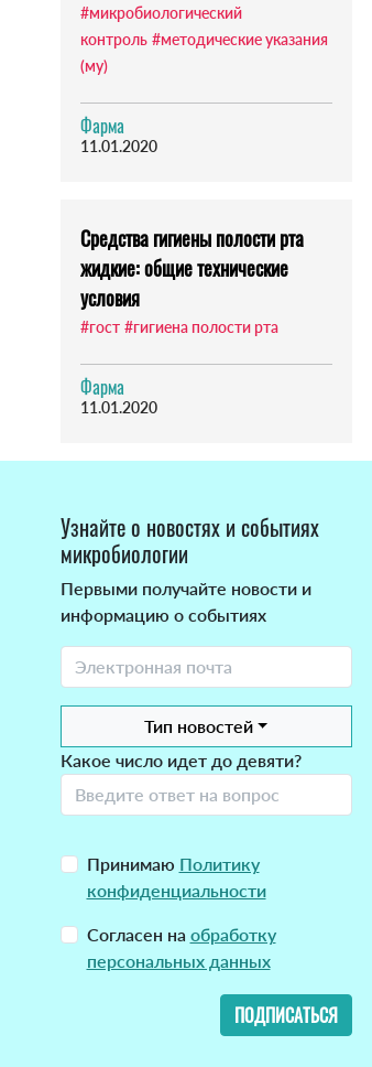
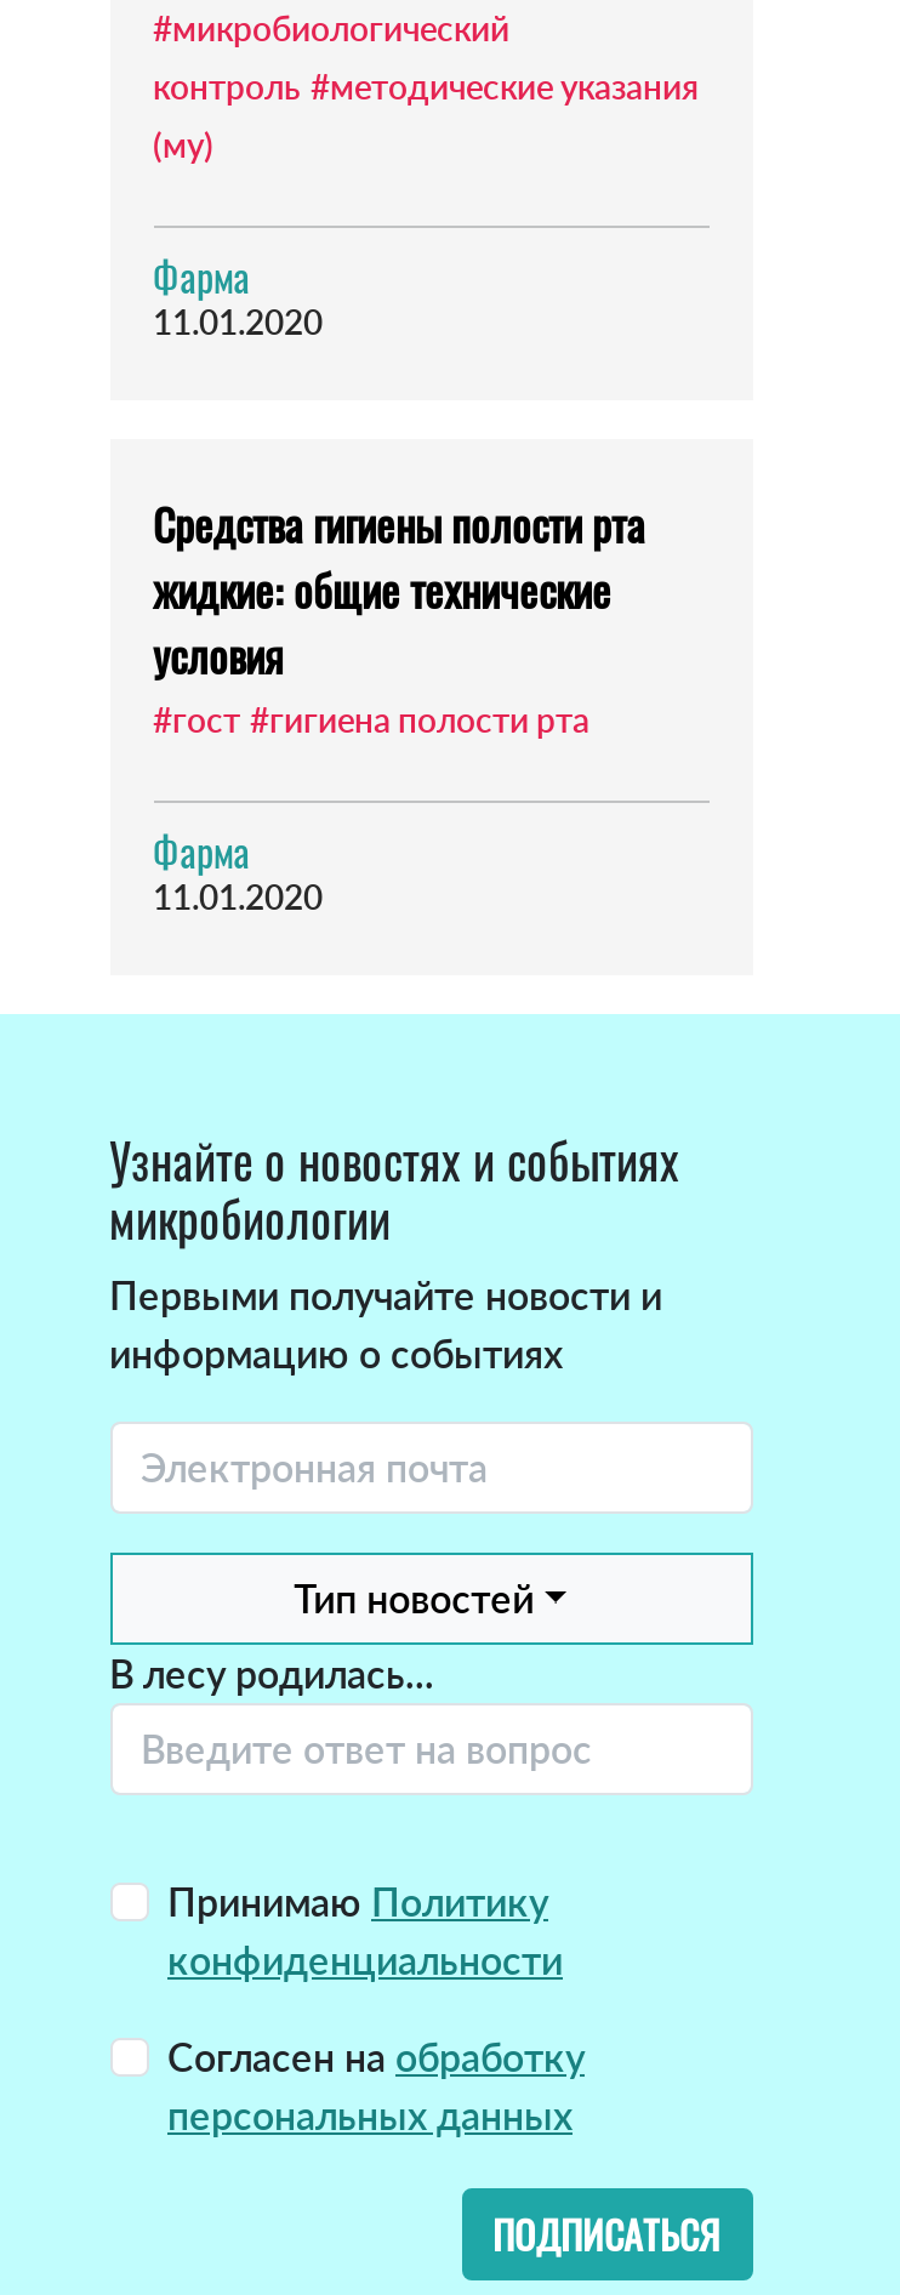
[60,750,301,771] Какое число идет до девяти? -> [109,1650,434,1696] В лесу родилась...

